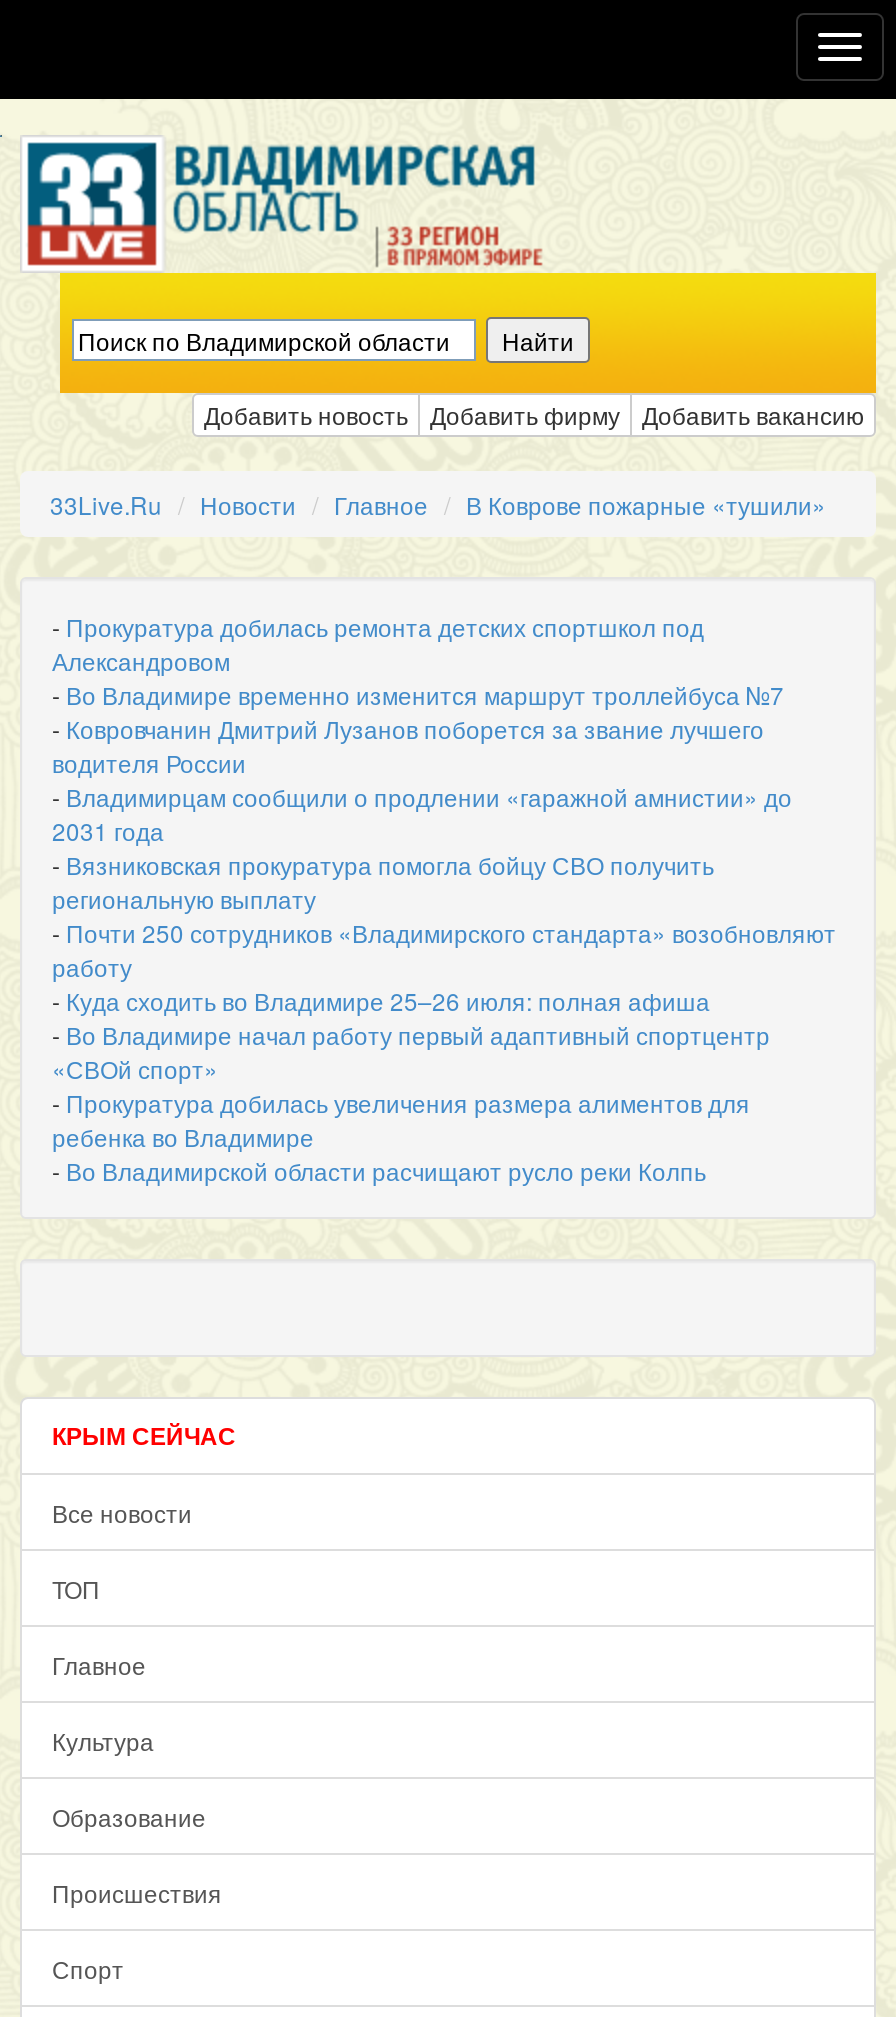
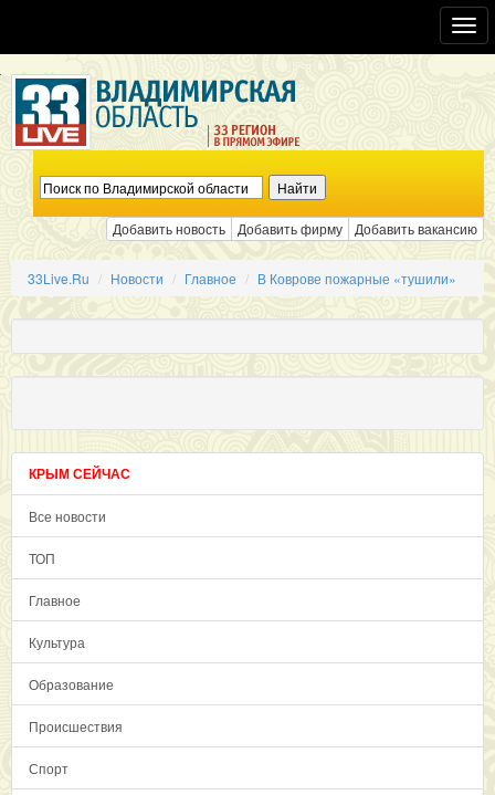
[52,609,836,1187] - Прокуратура добилась ремонта детских спортшкол под | Александровом | - Во Владимире временно изменится маршрут троллейбуса №7 | - Ковровчанин Дмитрий Лузанов поборется за звание лучшего | водителя России | - Владимирцам сообщили о продлении «гаражной амнистии» до | 2031 года | - Вязниковская прокуратура помогла бойцу СВО получить | региональную выплату | - Почти 250 сотрудников «Владимирского стандарта» возобновляют | работу | - Куда сходить во Владимире 25–26 июля: полная афиша | - Во Владимире начал работу первый адаптивный спортцентр | «СВОй спорт» | - Прокуратура добилась увеличения размера алиментов для | ребенка во Владимире | - Во Владимирской области расчищают русло реки Колпь -> none

